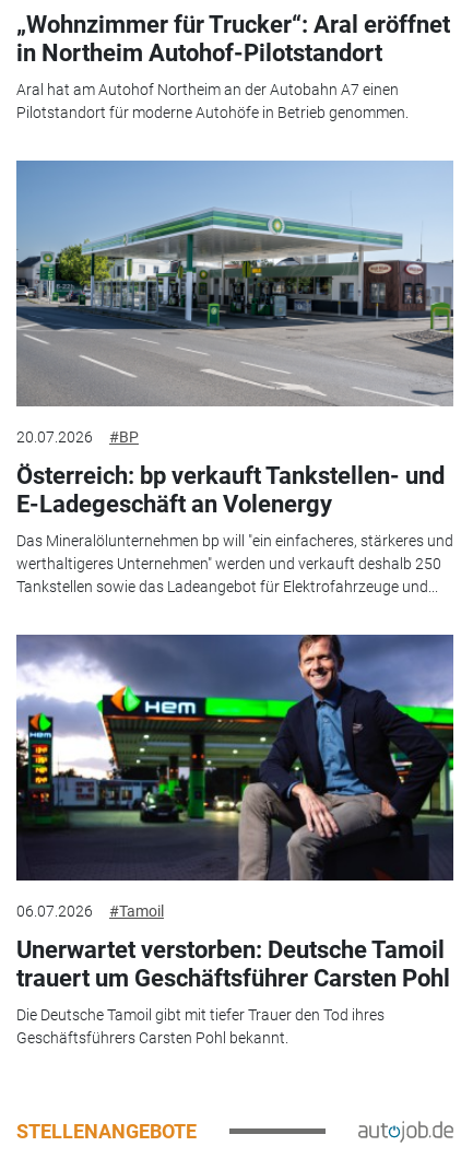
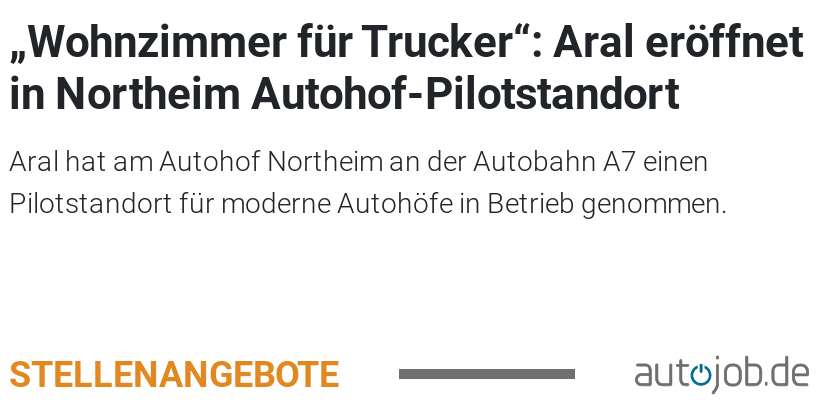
[15,159,454,595] [image] | 20.07.2026 | #BP | Österreich: bp verkauft Tankstellen- und | E-Ladegeschäft an Volenergy | Das Mineralölunternehmen bp will "ein einfacheres, stärkeres und | werthaltigeres Unternehmen" werden und verkauft deshalb 250 | Tankstellen sowie das Ladeangebot für Elektrofahrzeuge und... -> none
[15,634,454,1047] [image] | 06.07.2026 | #Tamoil | Unerwartet verstorben: Deutsche Tamoil | trauert um Geschäftsführer Carsten Pohl | Die Deutsche Tamoil gibt mit tiefer Trauer den Tod ihres | Geschäftsführers Carsten Pohl bekannt. -> none

